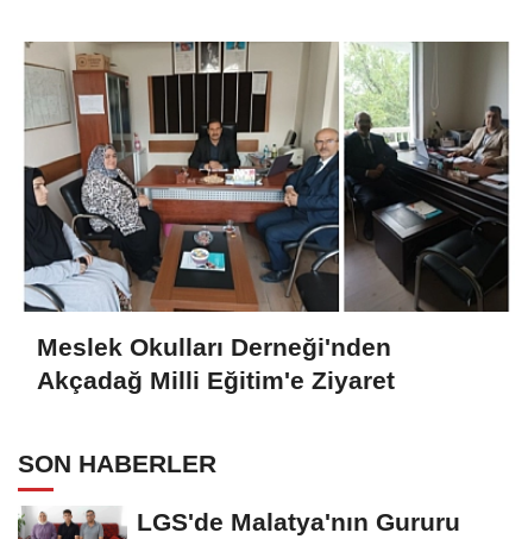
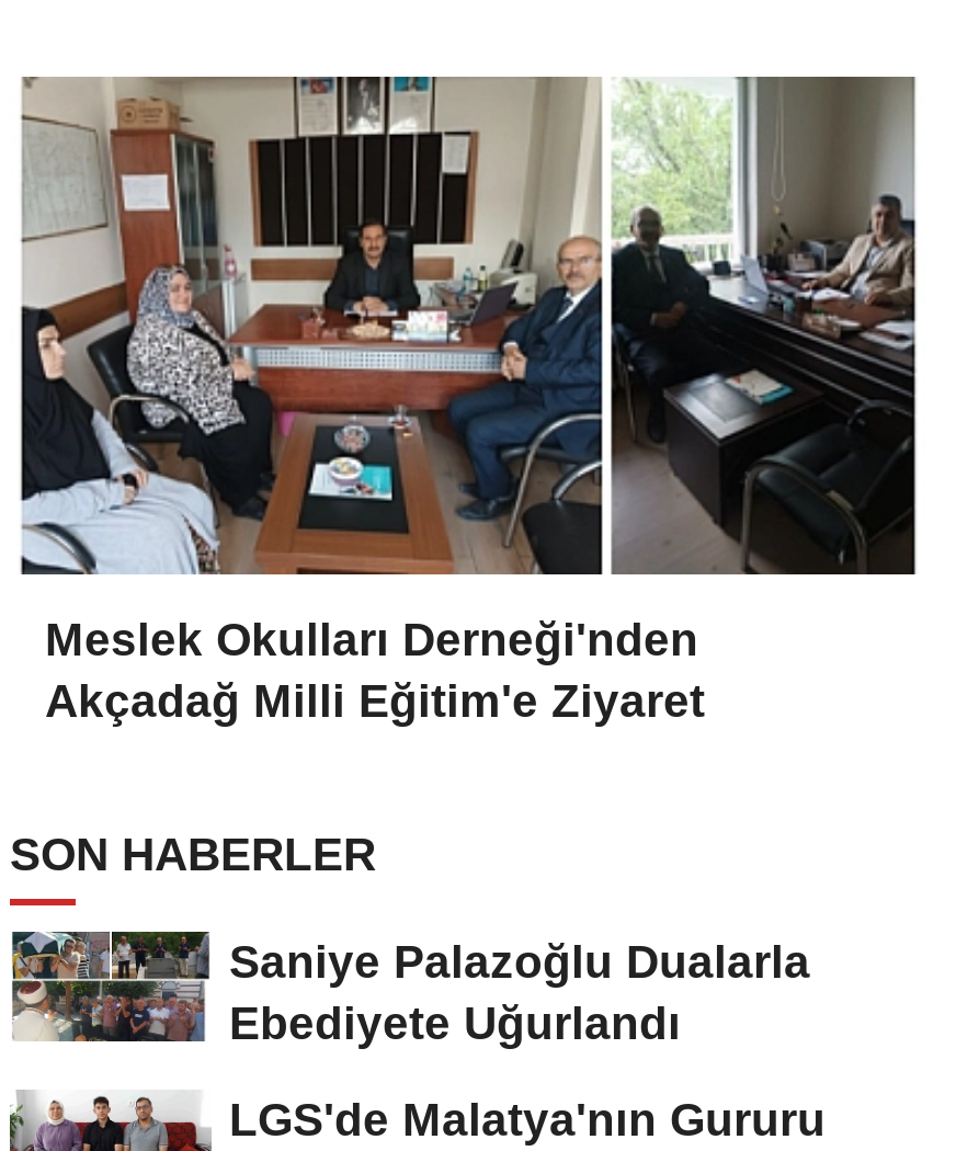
none -> [10,930,810,1063] [image] | Saniye Palazoğlu Dualarla | Ebediyete Uğurlandı

